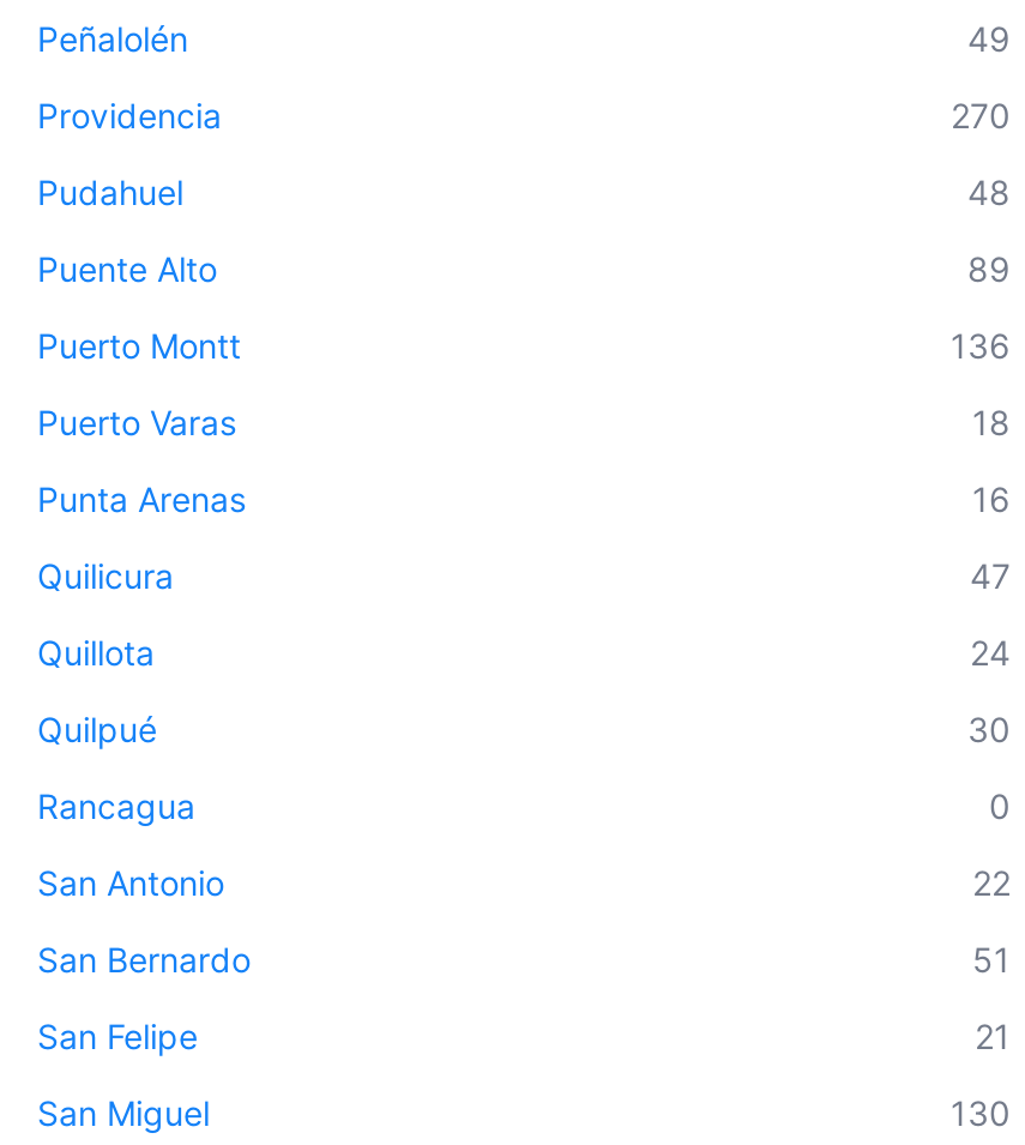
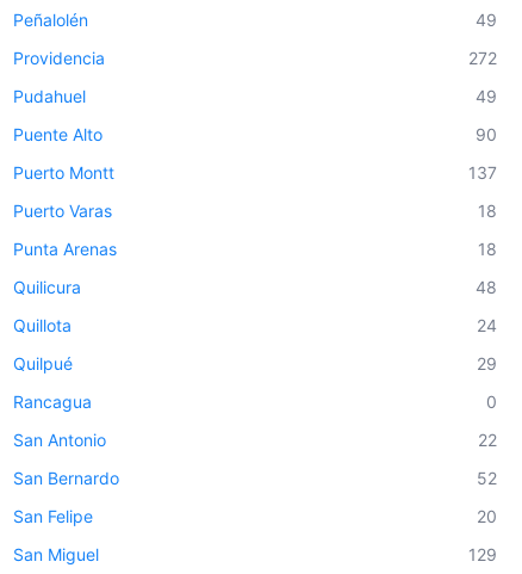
[951,94,1011,135] 270 -> [468,47,497,68] 272
[967,170,1011,211] 48 -> [476,85,497,106] 49
[967,247,1011,288] 89 -> [476,124,497,144] 90
[951,324,1011,365] 136 -> [468,162,497,182] 137
[972,477,1011,518] 16 -> [478,238,497,258] 18
[970,554,1011,595] 47 -> [476,276,497,297] 48
[967,708,1011,748] 30 -> [477,353,497,373] 29
[972,938,1011,979] 51 -> [477,467,497,488] 52
[975,1015,1011,1055] 21 -> [477,506,497,526] 20
[951,1091,1011,1132] 130 -> [468,544,497,564] 129

